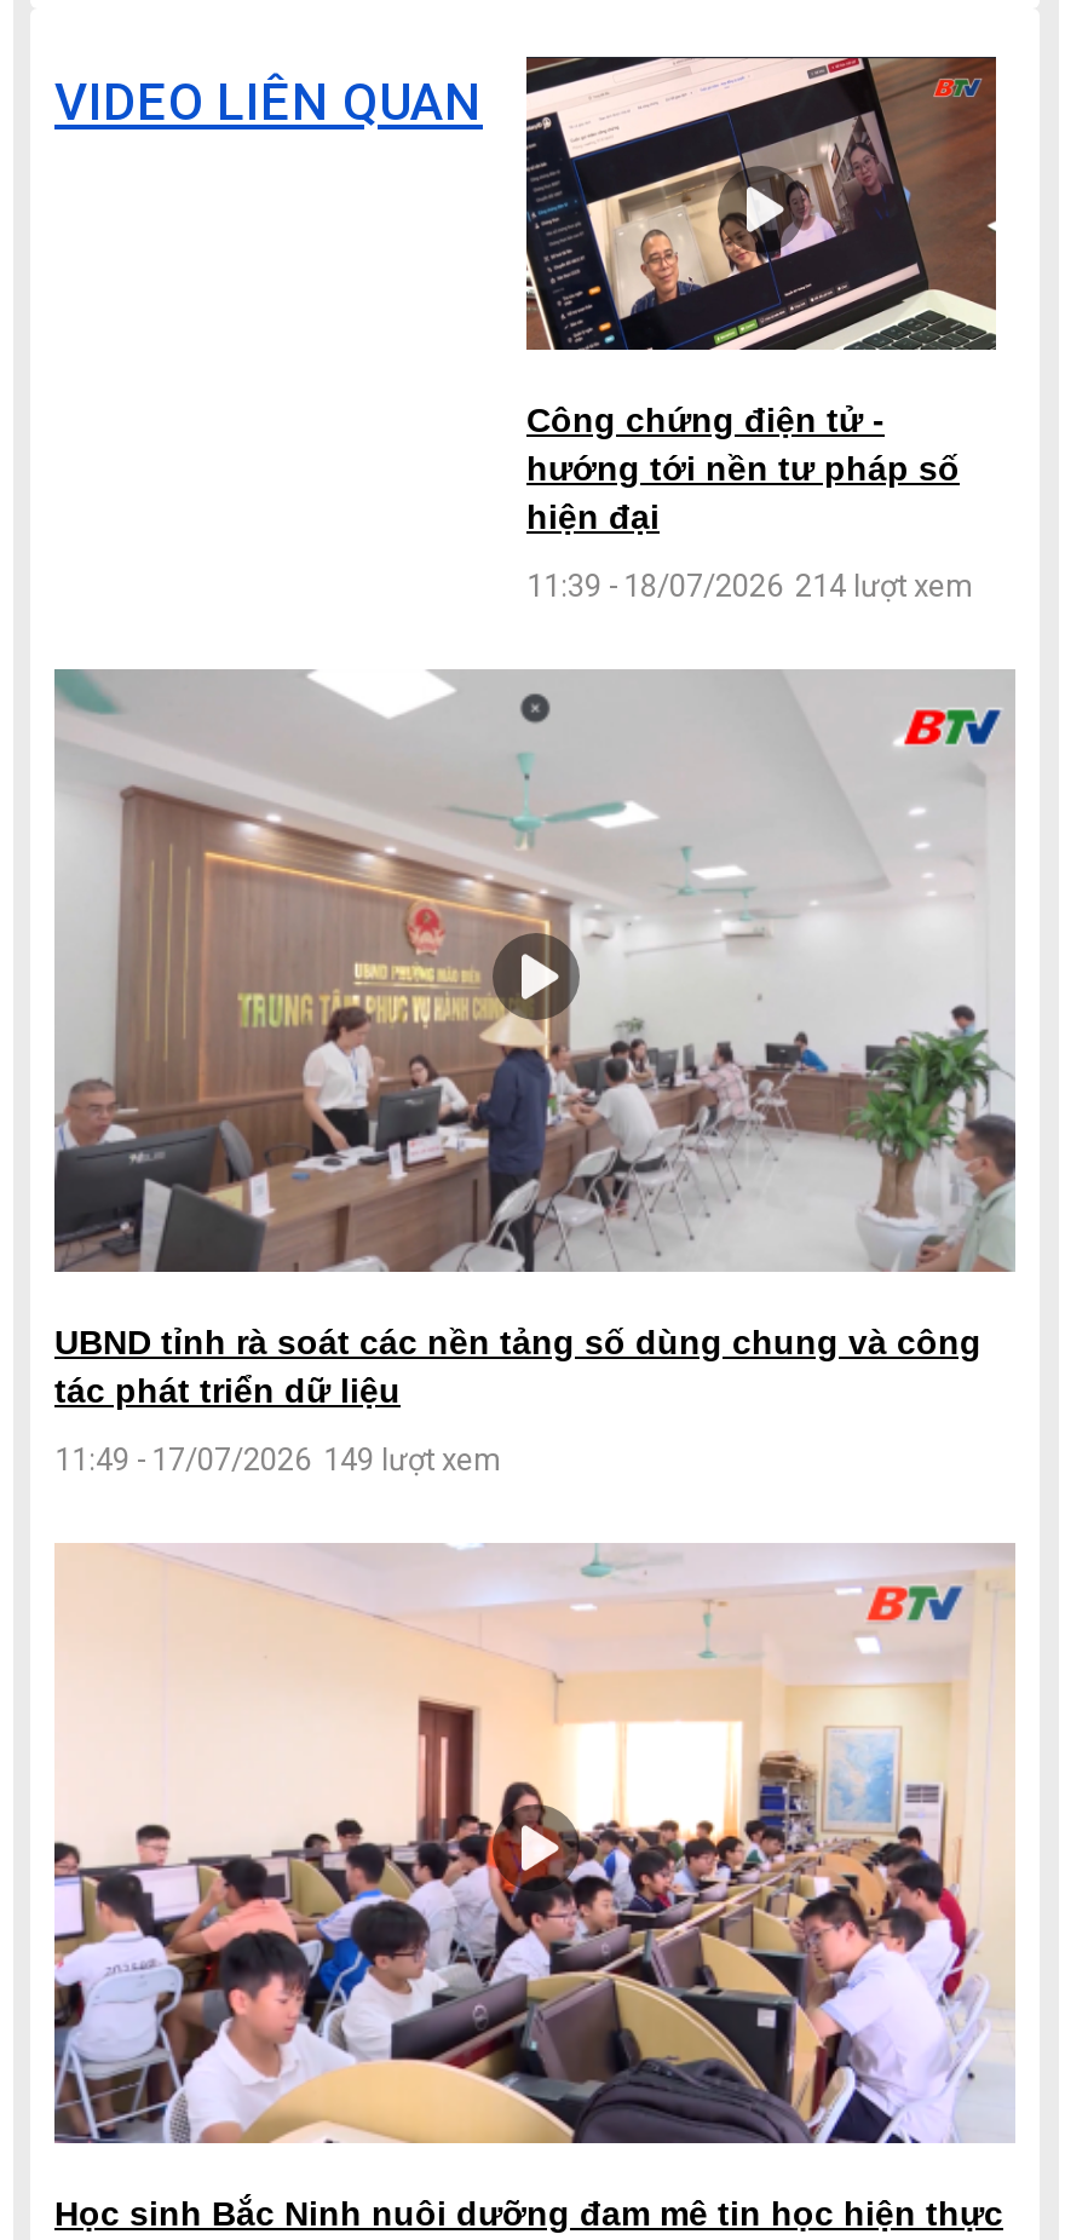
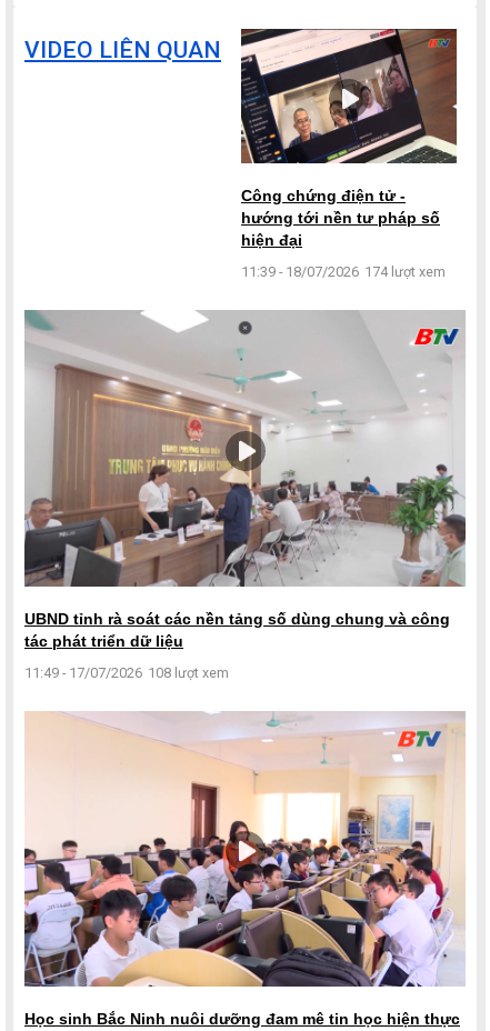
[526,569,972,605] 11:39 - 18/07/2026 214 lượt xem -> [241,264,446,280] 11:39 - 18/07/2026 174 lượt xem
[54,1441,500,1477] 11:49 - 17/07/2026 149 lượt xem -> [24,664,229,681] 11:49 - 17/07/2026 108 lượt xem

